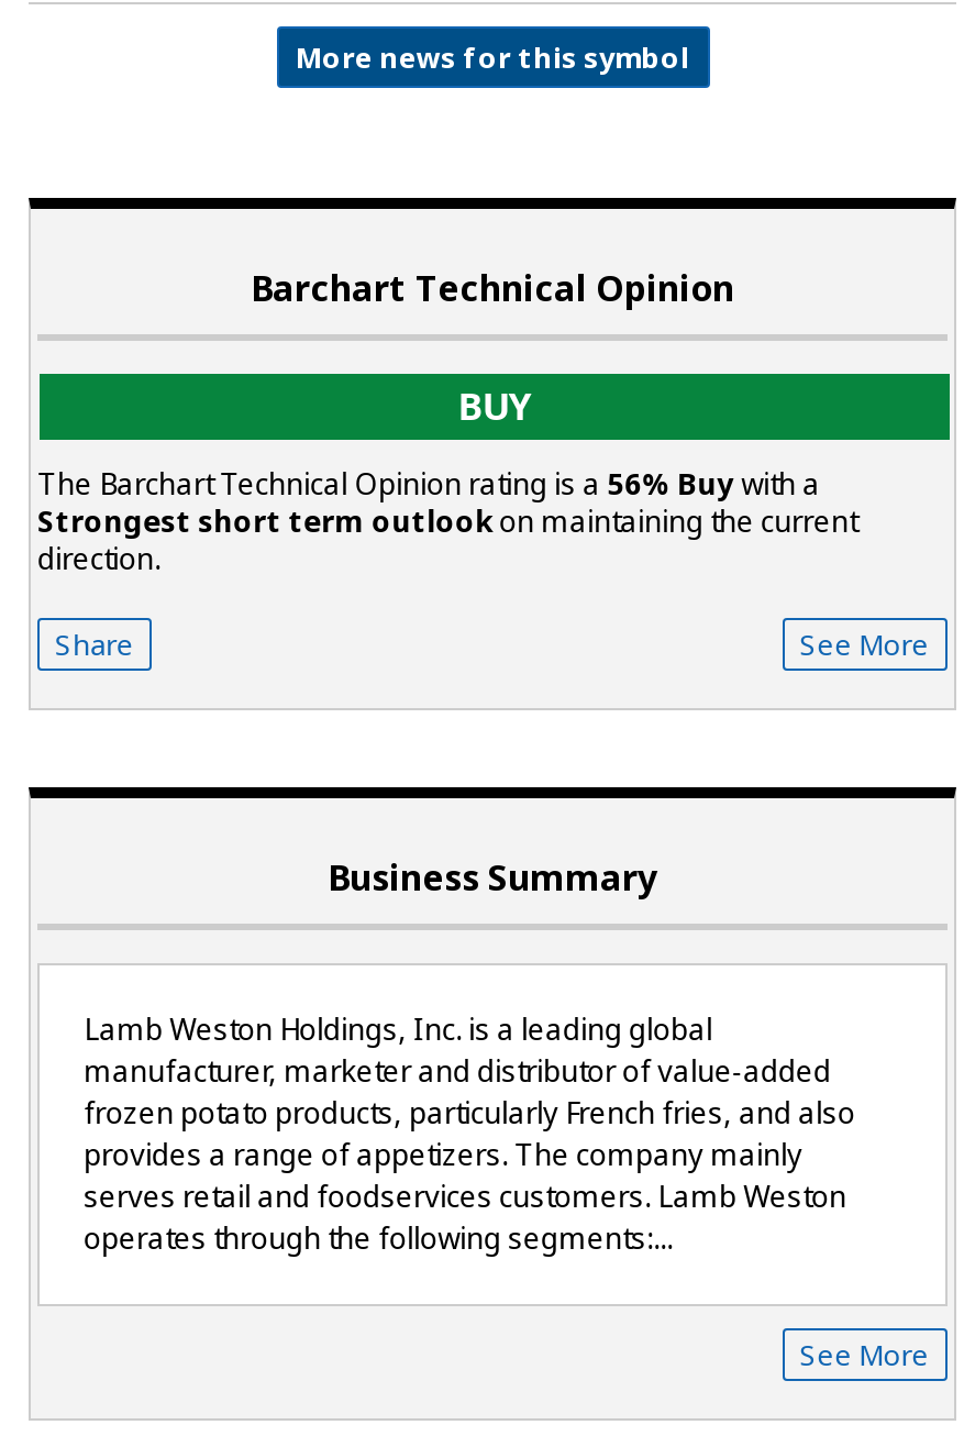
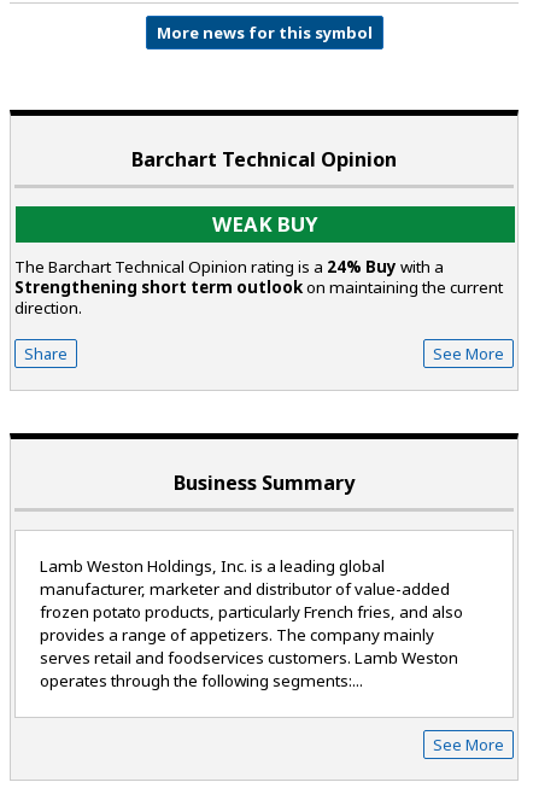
[458,380,532,431] BUY -> [212,210,319,238] WEAK BUY
[38,464,858,541] The Barchart Technical Opinion rating is a 56% Buy with a | Strongest short term outlookon maintaining the current -> [15,256,503,298] The Barchart Technical Opinion rating is a 24% Buy with a | Strengthening short term outlookon maintaining the current

